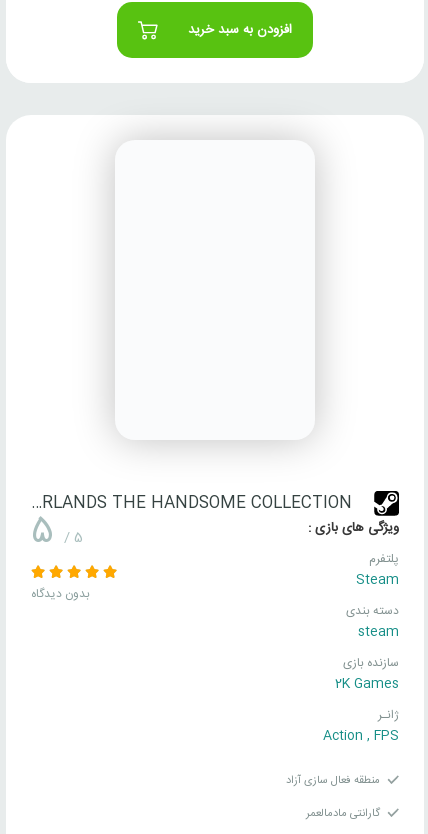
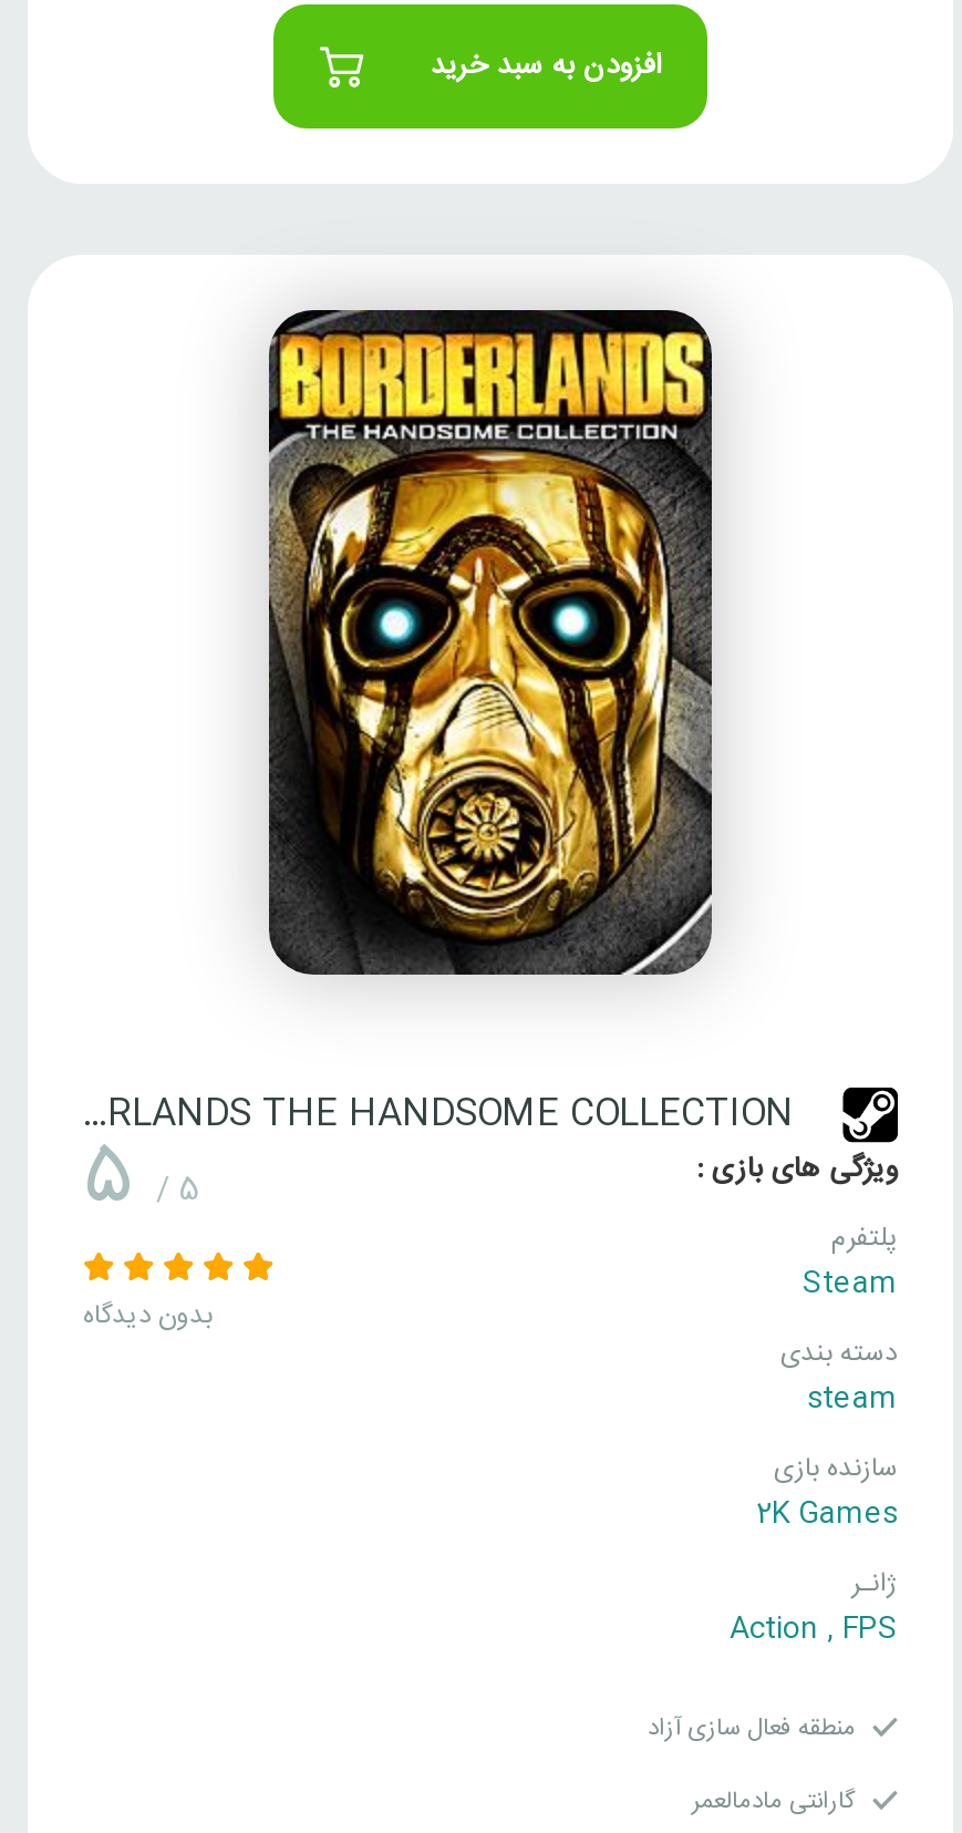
none -> [267,308,714,977] [image]

